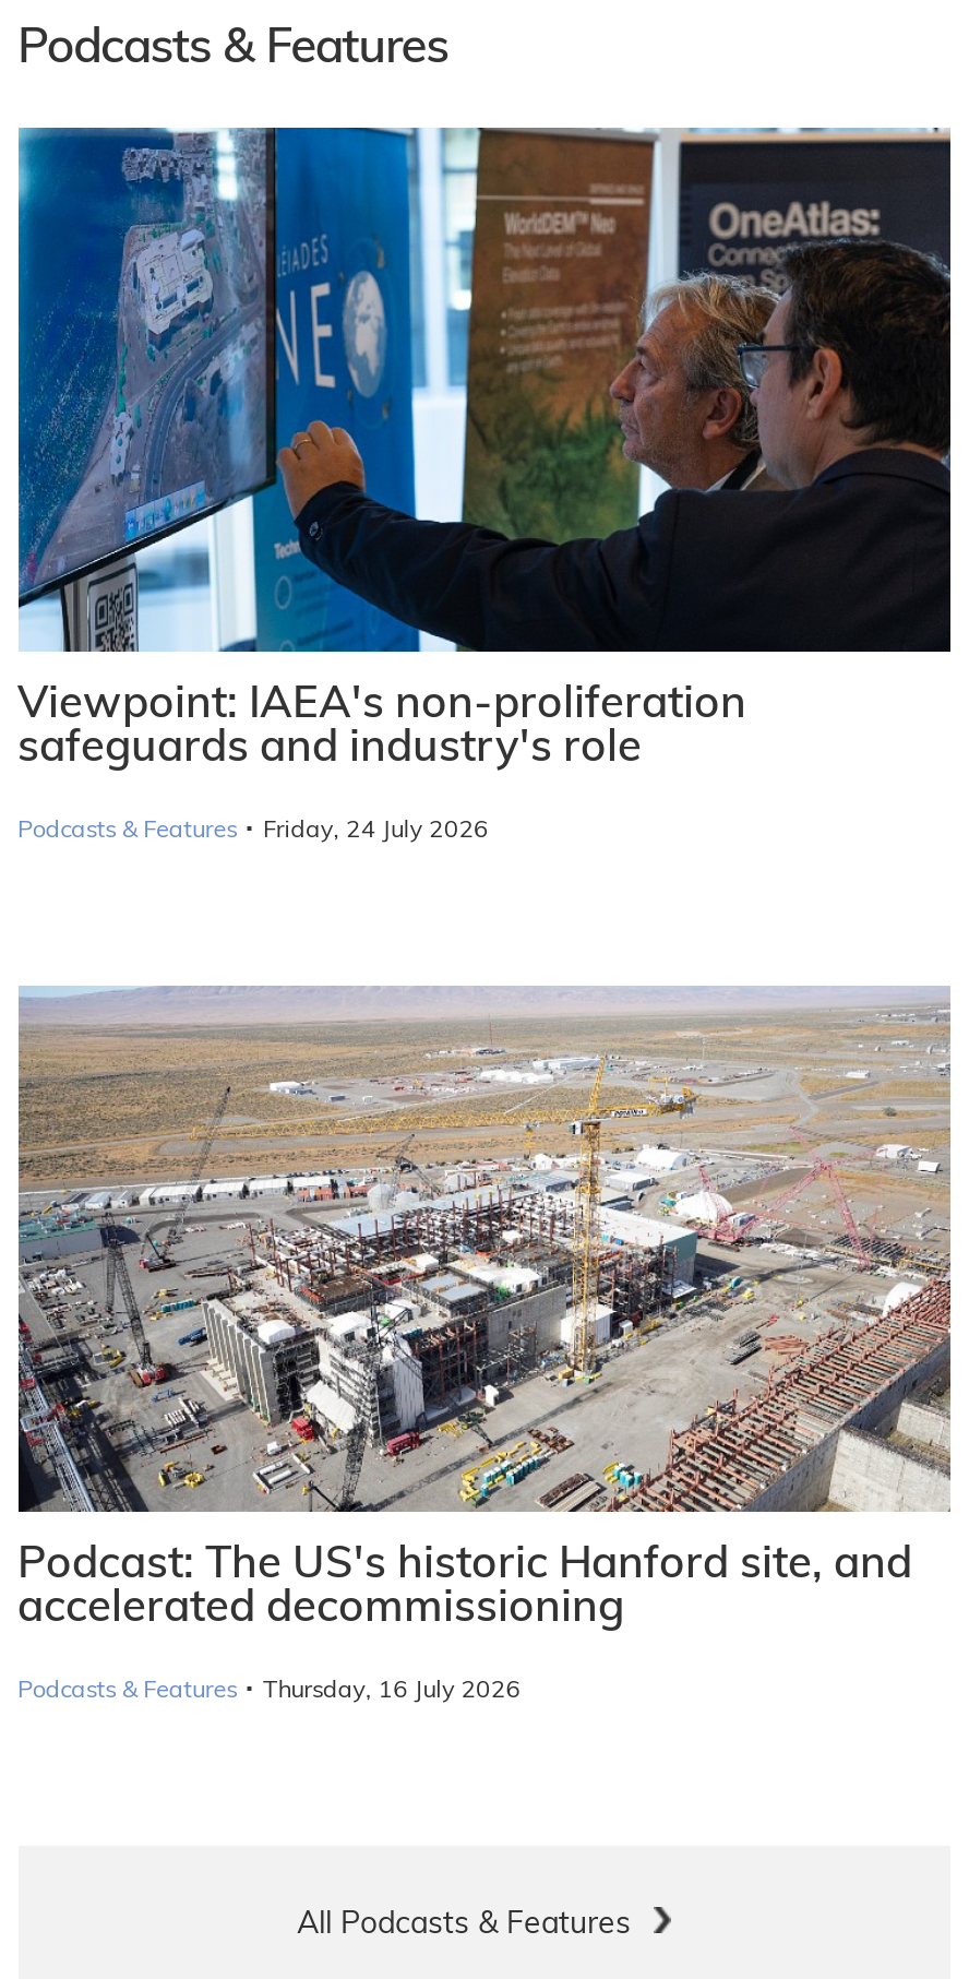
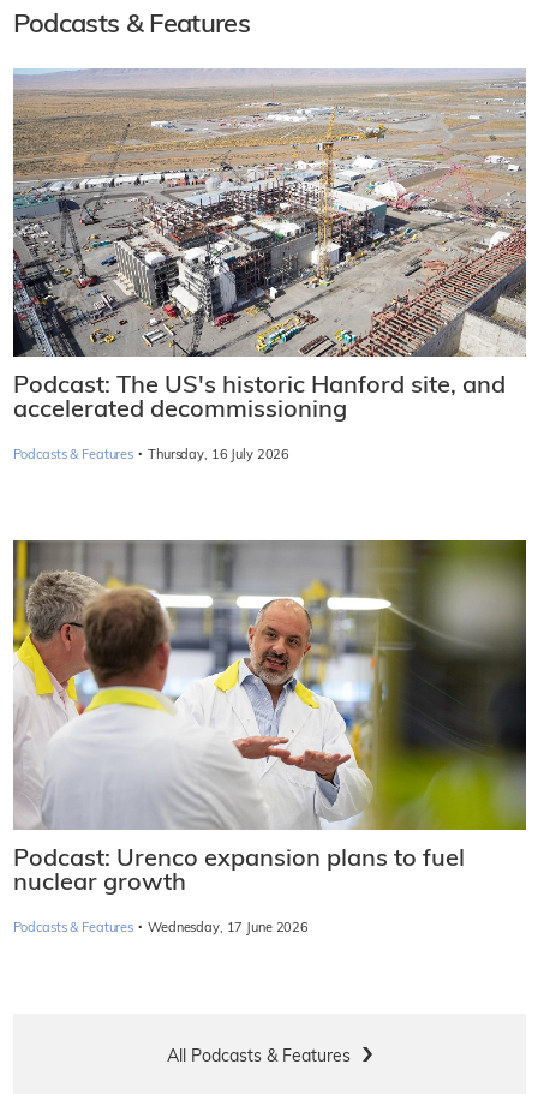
[16,126,953,847] [image] | Viewpoint: IAEA's non-proliferation | safeguards and industry's role | Podcasts & Features · Friday, 24 July 2026 -> none
moved [14,983,955,1706] -> [11,67,528,464]: [image] | Podcast: The US's historic Hanford site, and | accelerated decommissioning | Podcasts & Features · Thursday, 16 July 2026
none -> [12,539,527,937] [image] | Podcast: Urenco expansion plans to fuel | nuclear growth | Podcasts & Features · Wednesday, 17 June 2026

